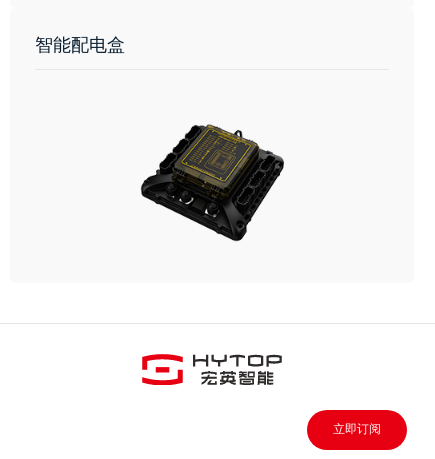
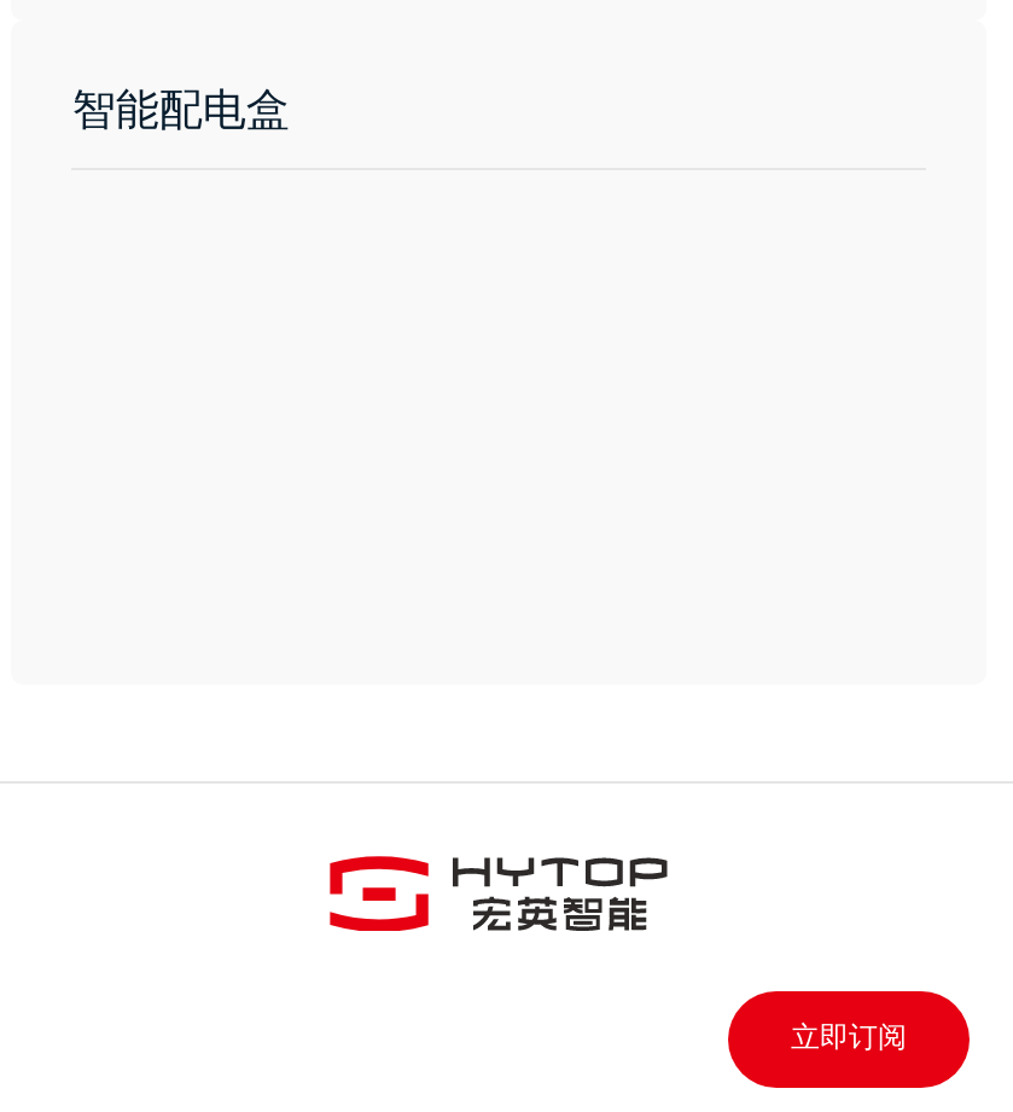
[140,124,285,242] [image] -> none

